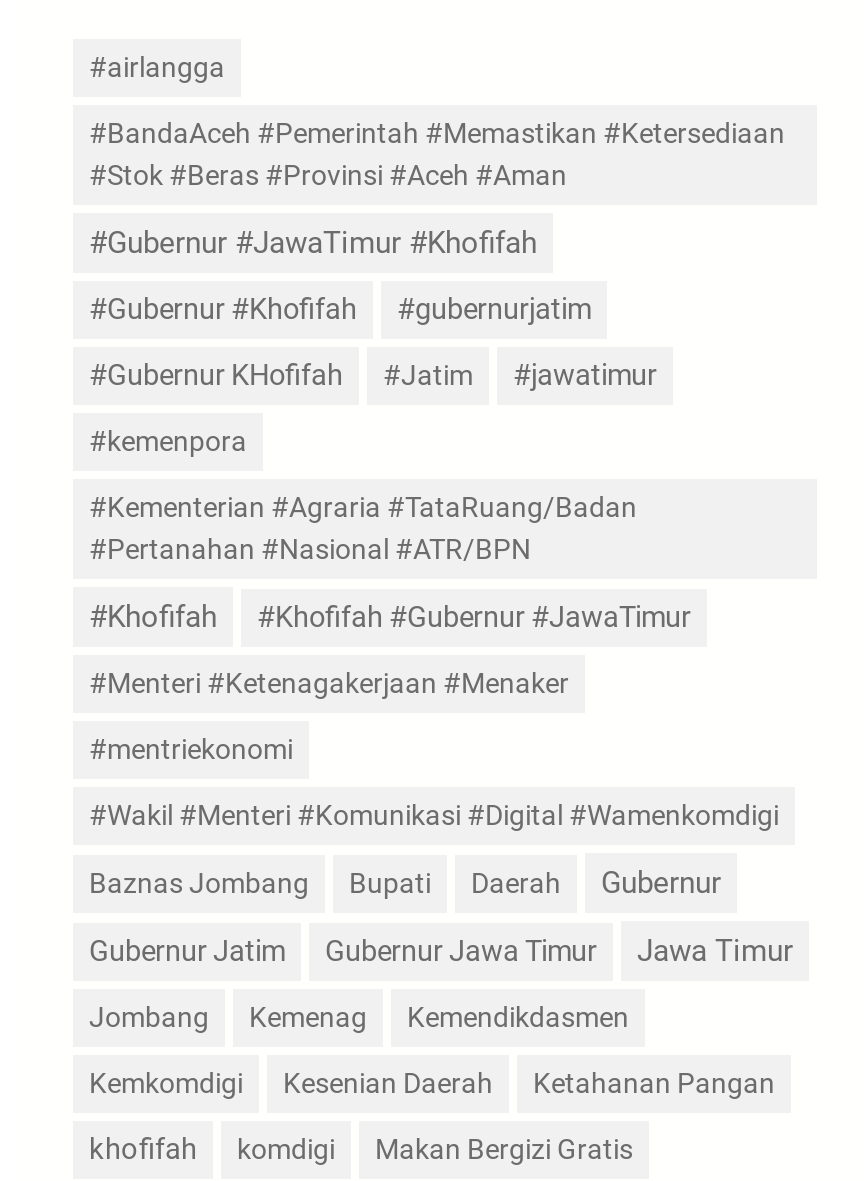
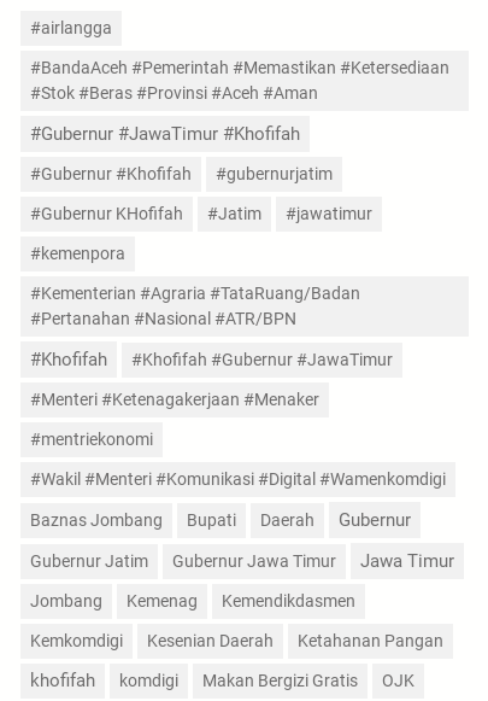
none -> [382,671,414,690] OJK

